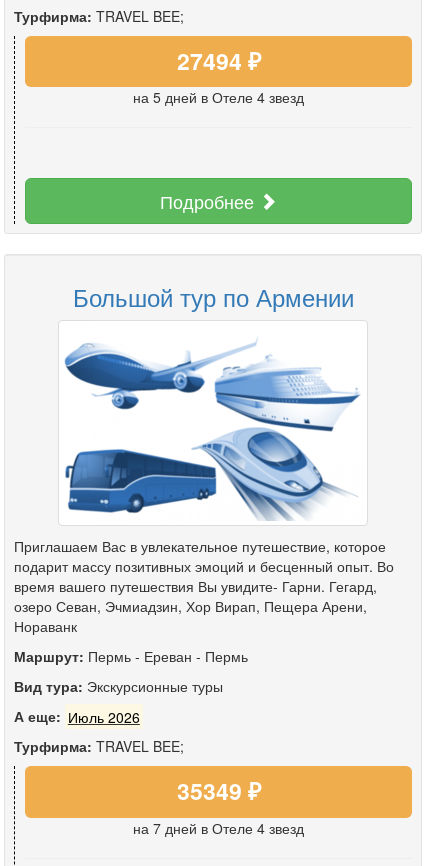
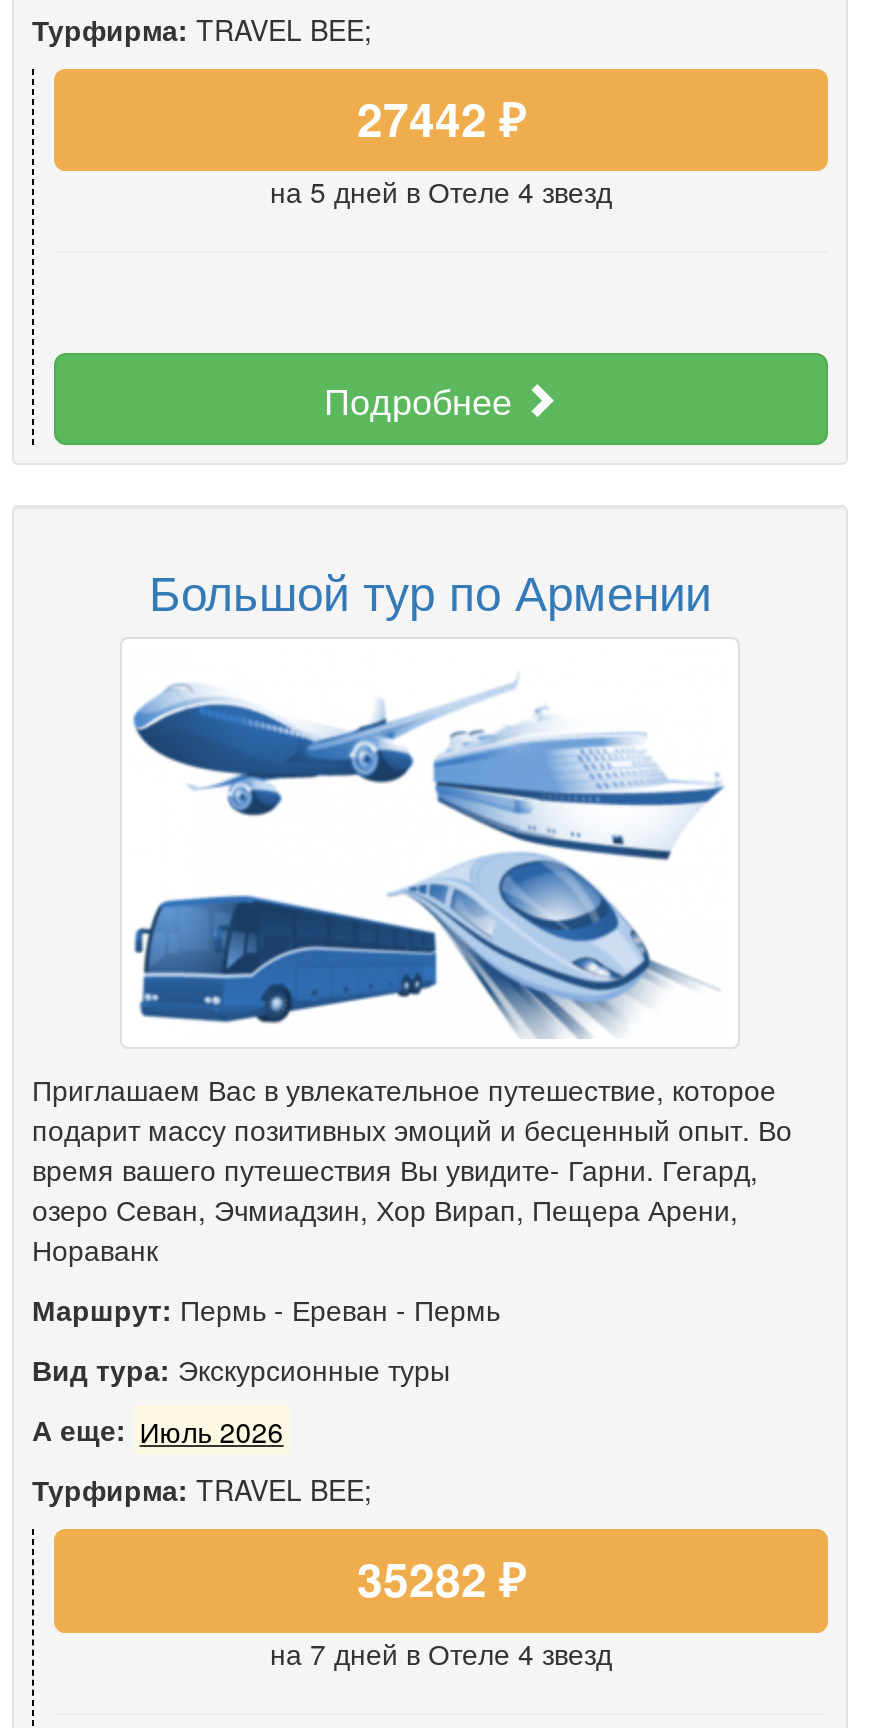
[176,44,260,77] 27494 ₽ -> [357,84,525,150] 27442 ₽
[176,774,260,807] 35349 ₽ -> [357,1545,525,1611] 35282 ₽

